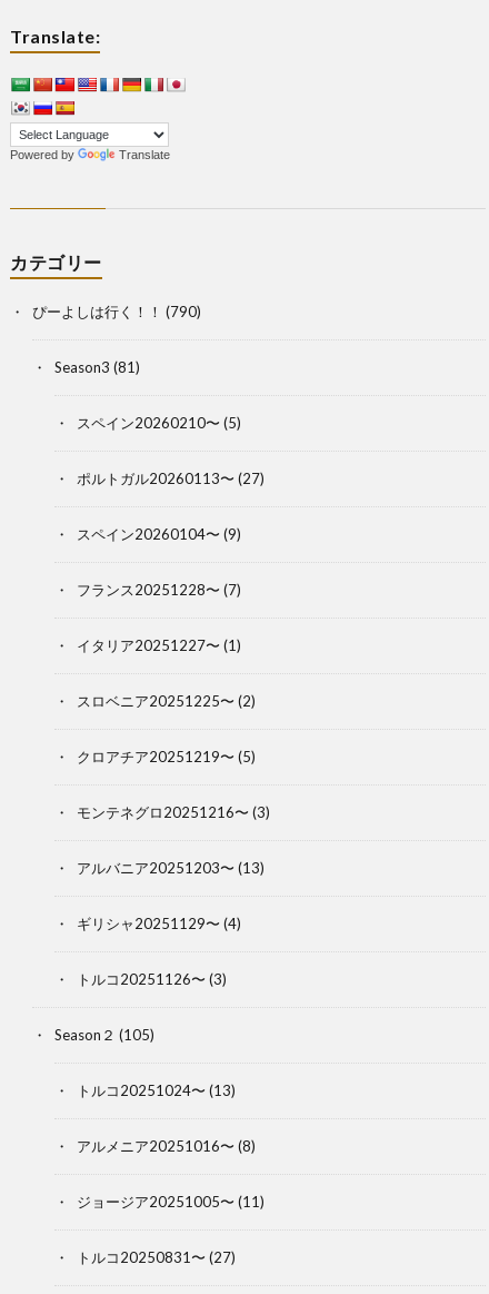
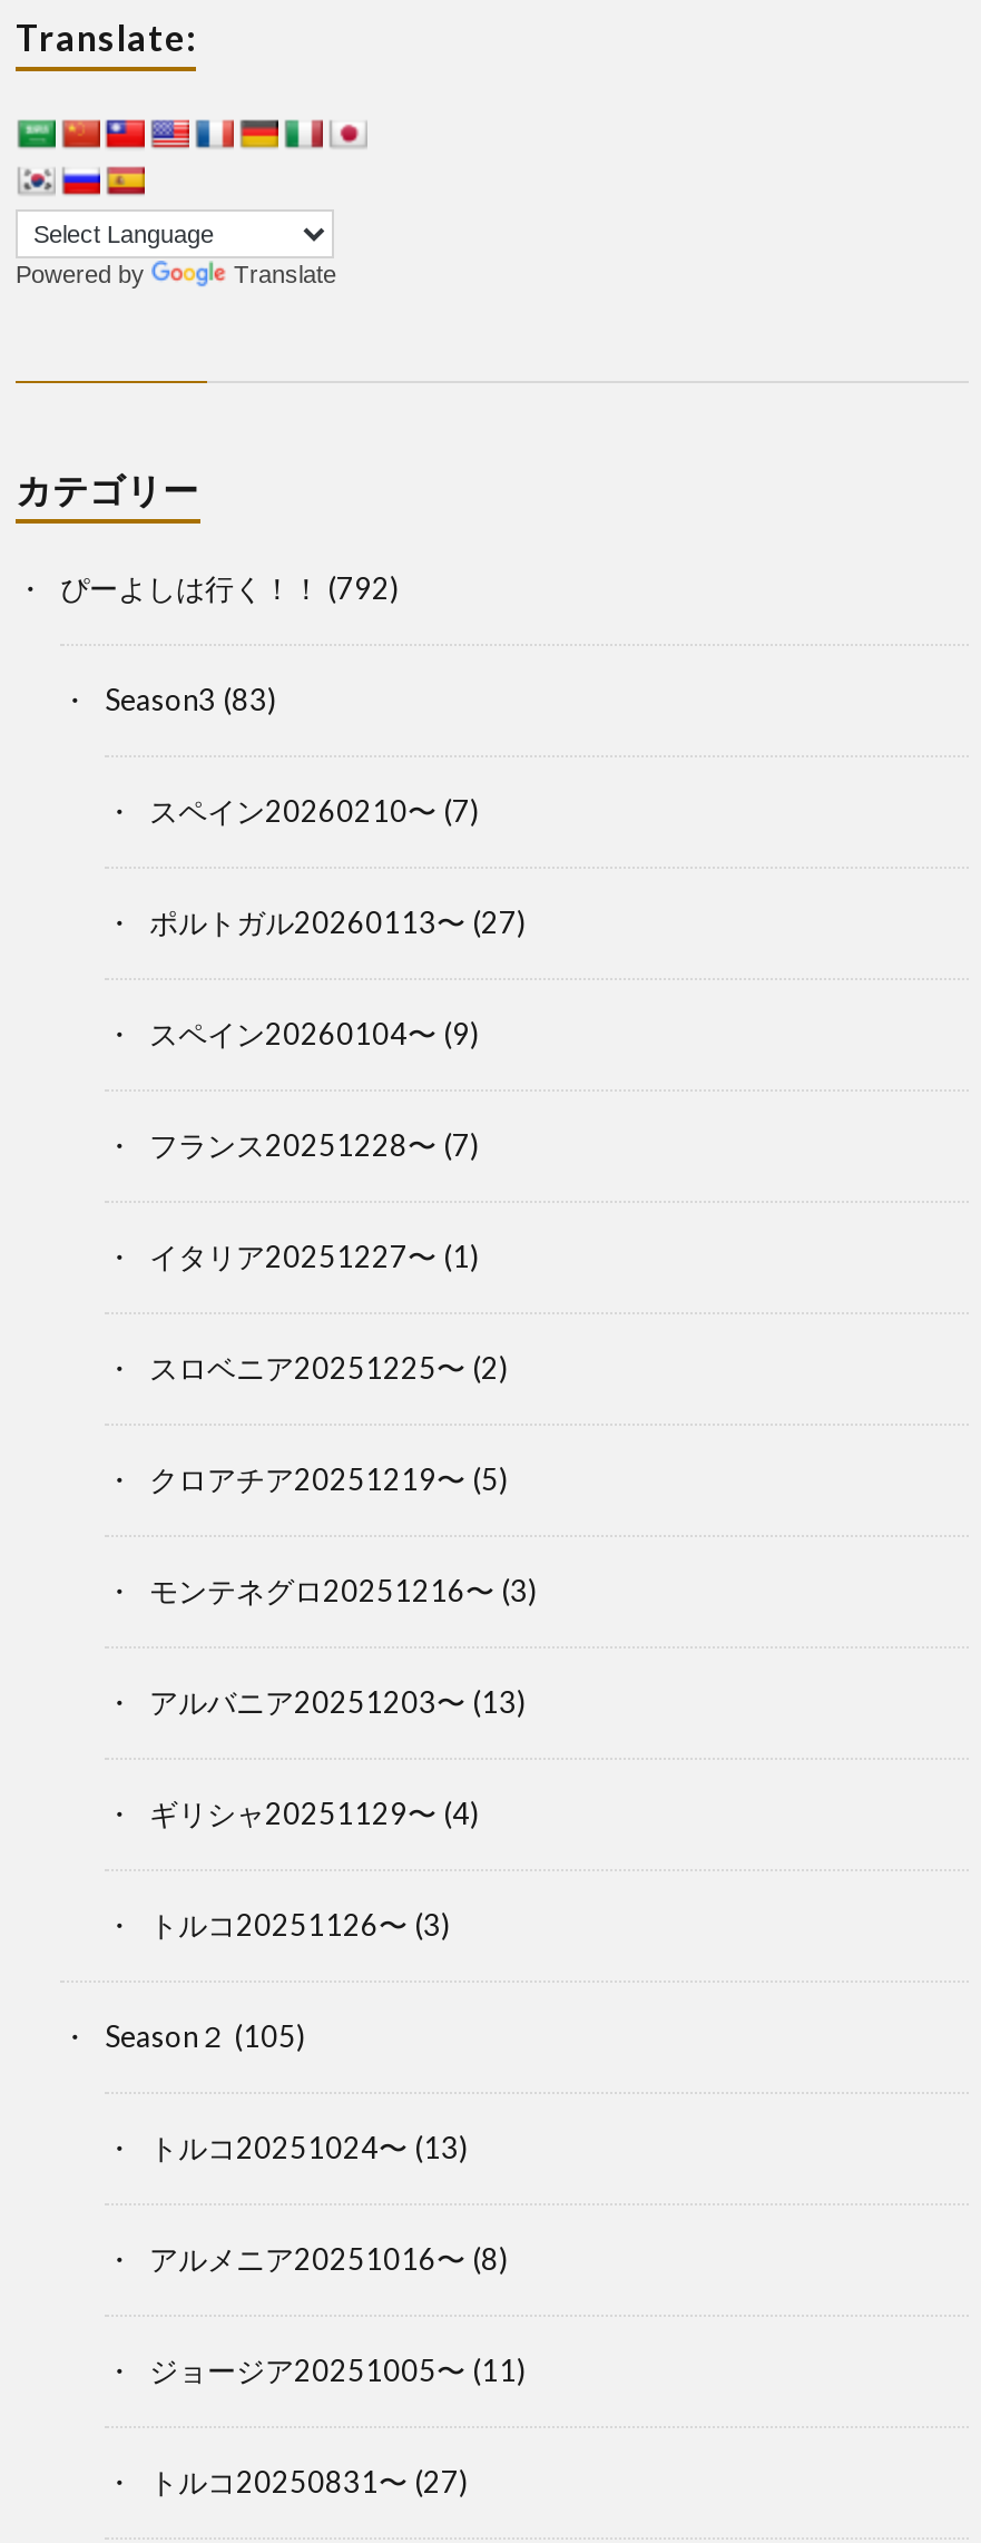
[32,303,201,320] ぴーよしは行く！！(790) -> [60,570,399,606] ぴーよしは行く！！(792)
[54,358,140,376] Season3 (81) -> [105,682,276,717] Season3 (83)
[77,414,241,432] スペイン20260210〜(5) -> [149,793,479,829] スペイン20260210〜(7)

